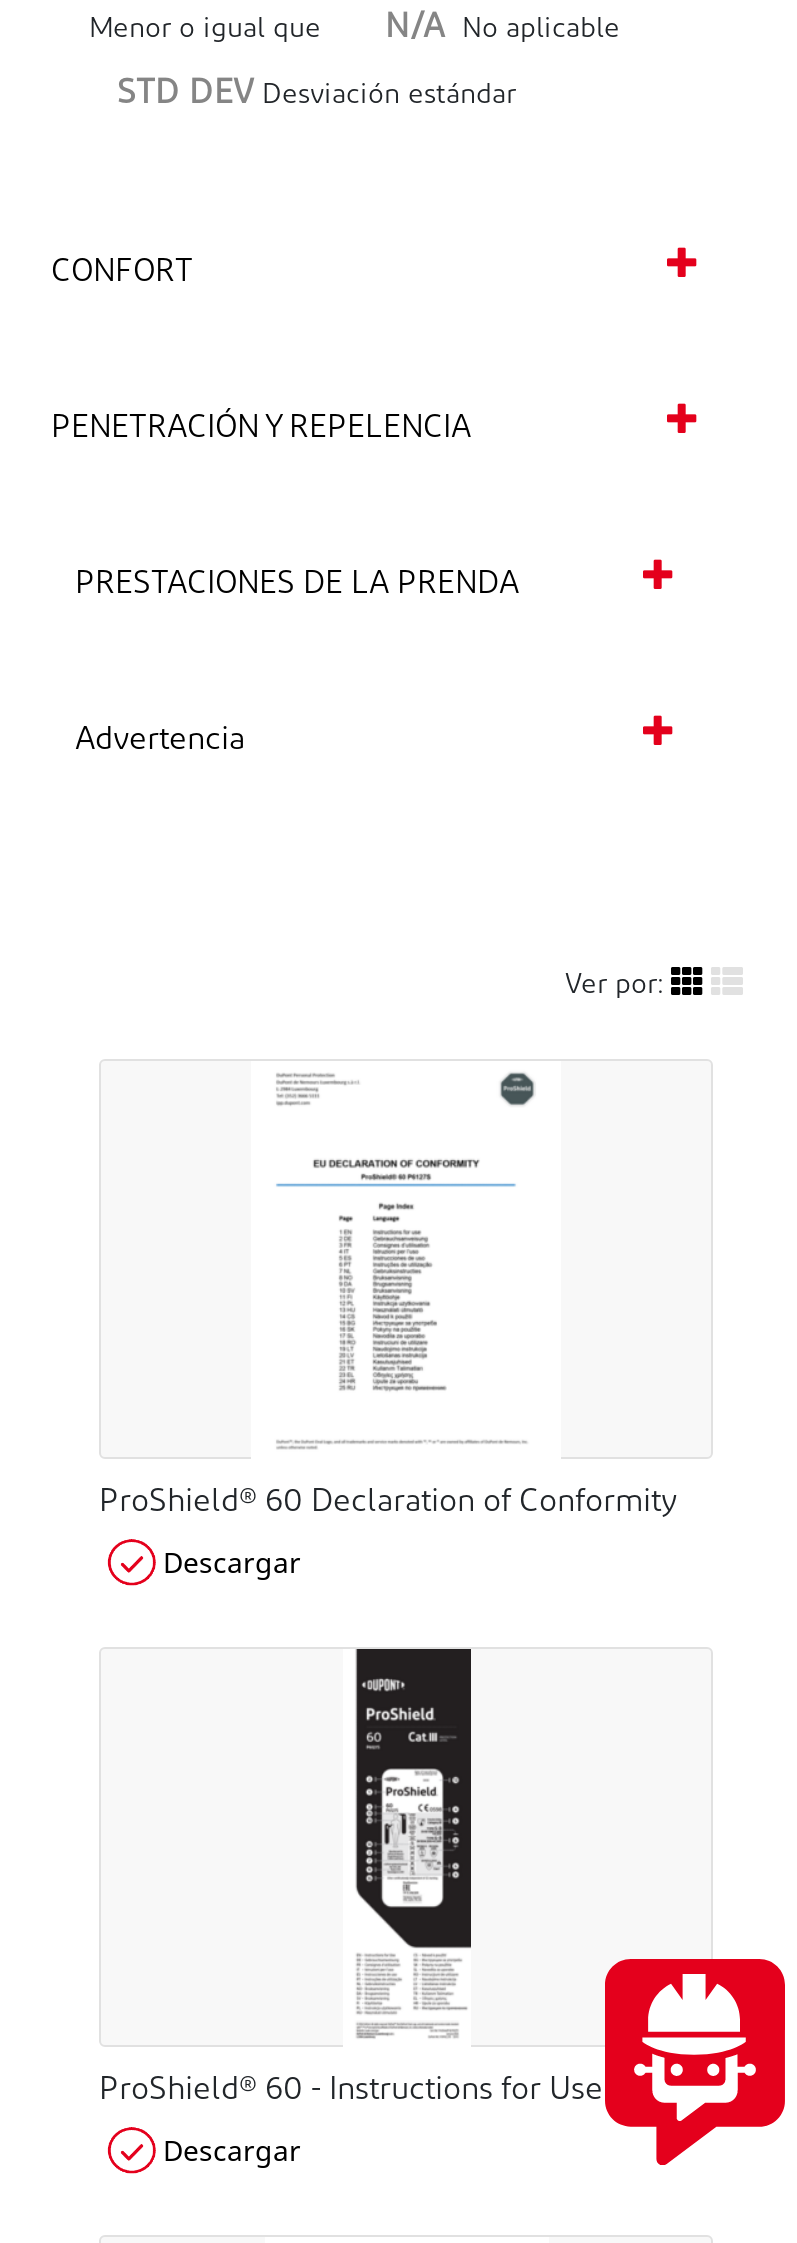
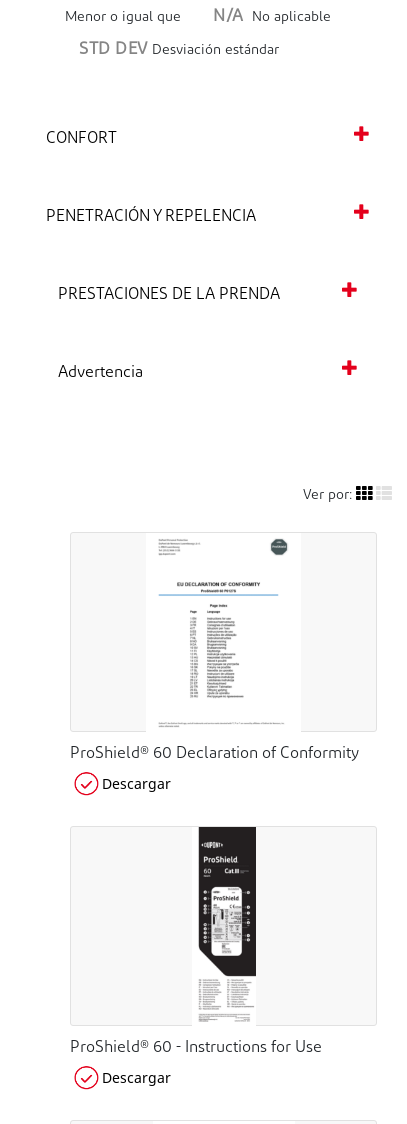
[603,1957,787,2167] [image] -> none

